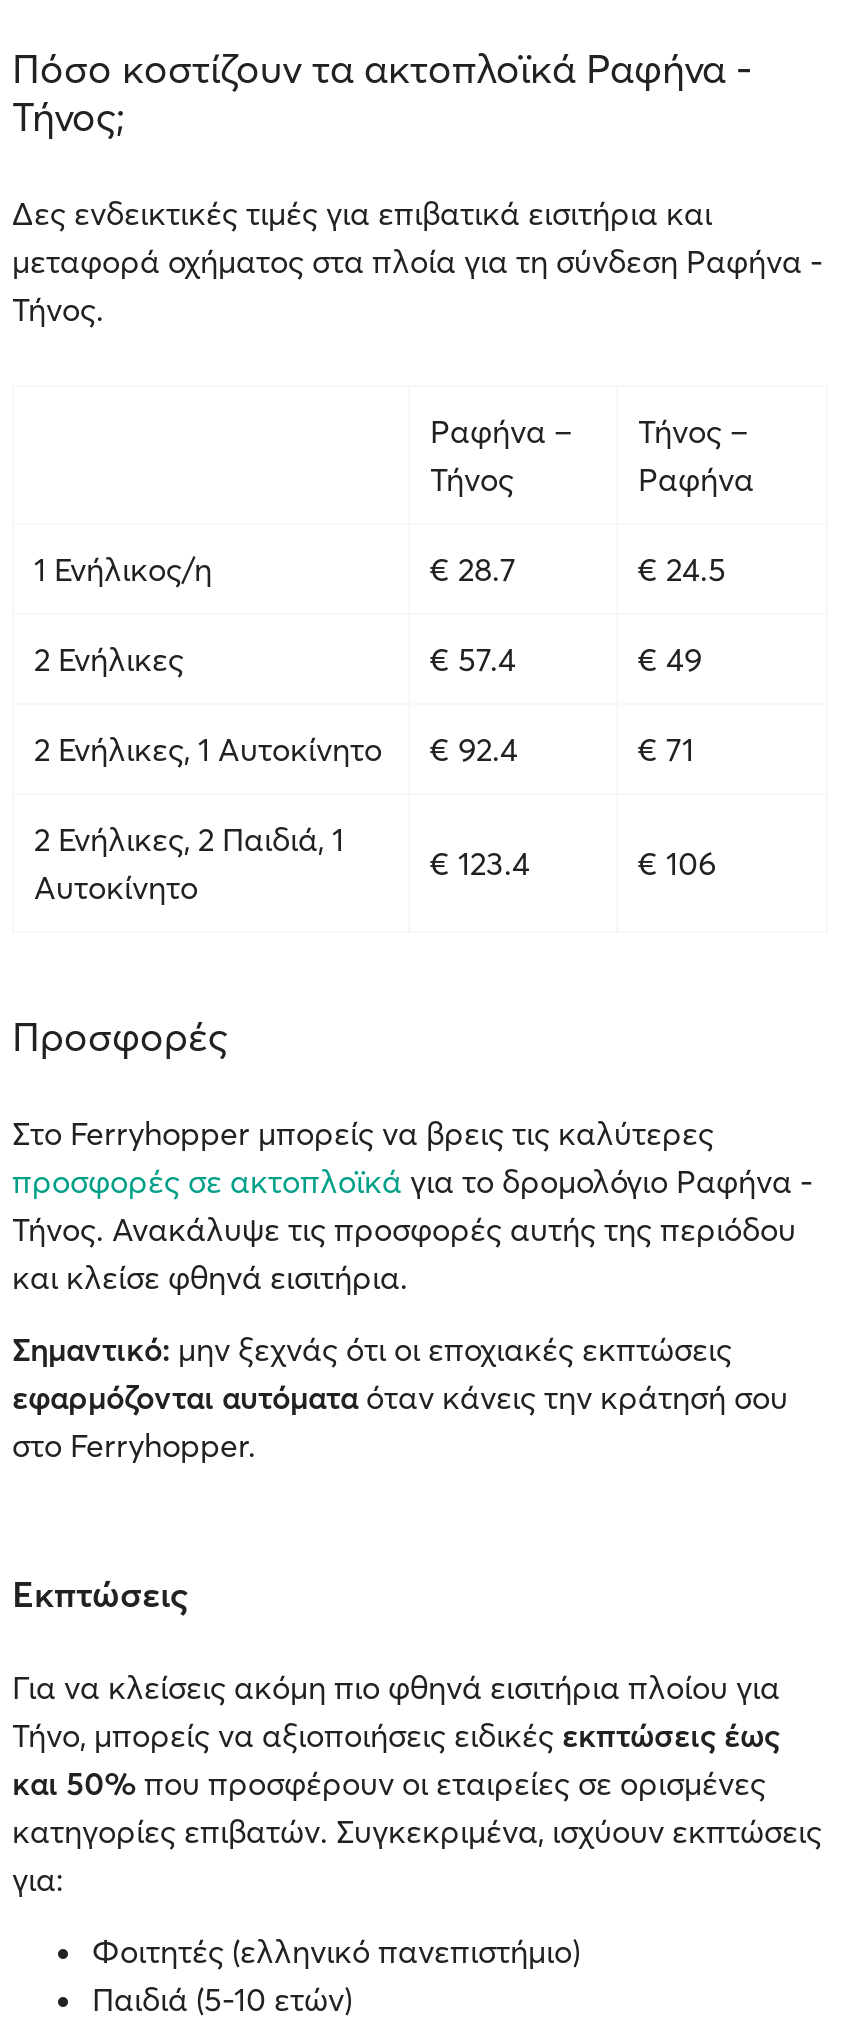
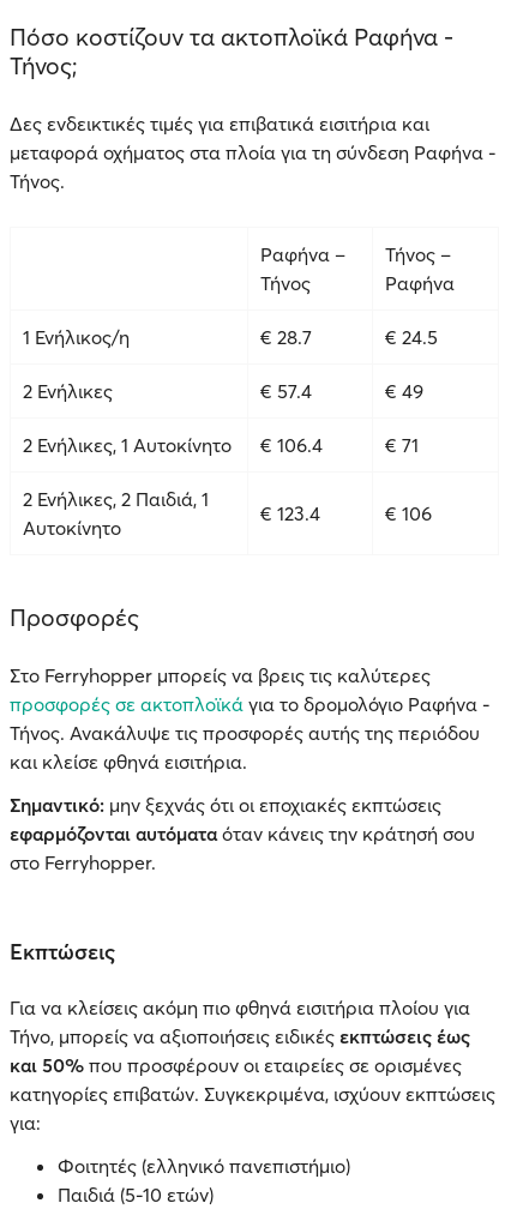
[34,729,518,769] 2 Ενήλικες, 1 Αυτοκίνητο € 92.4 -> [23,433,323,457] 2 Ενήλικες, 1 Αυτοκίνητο € 106.4

